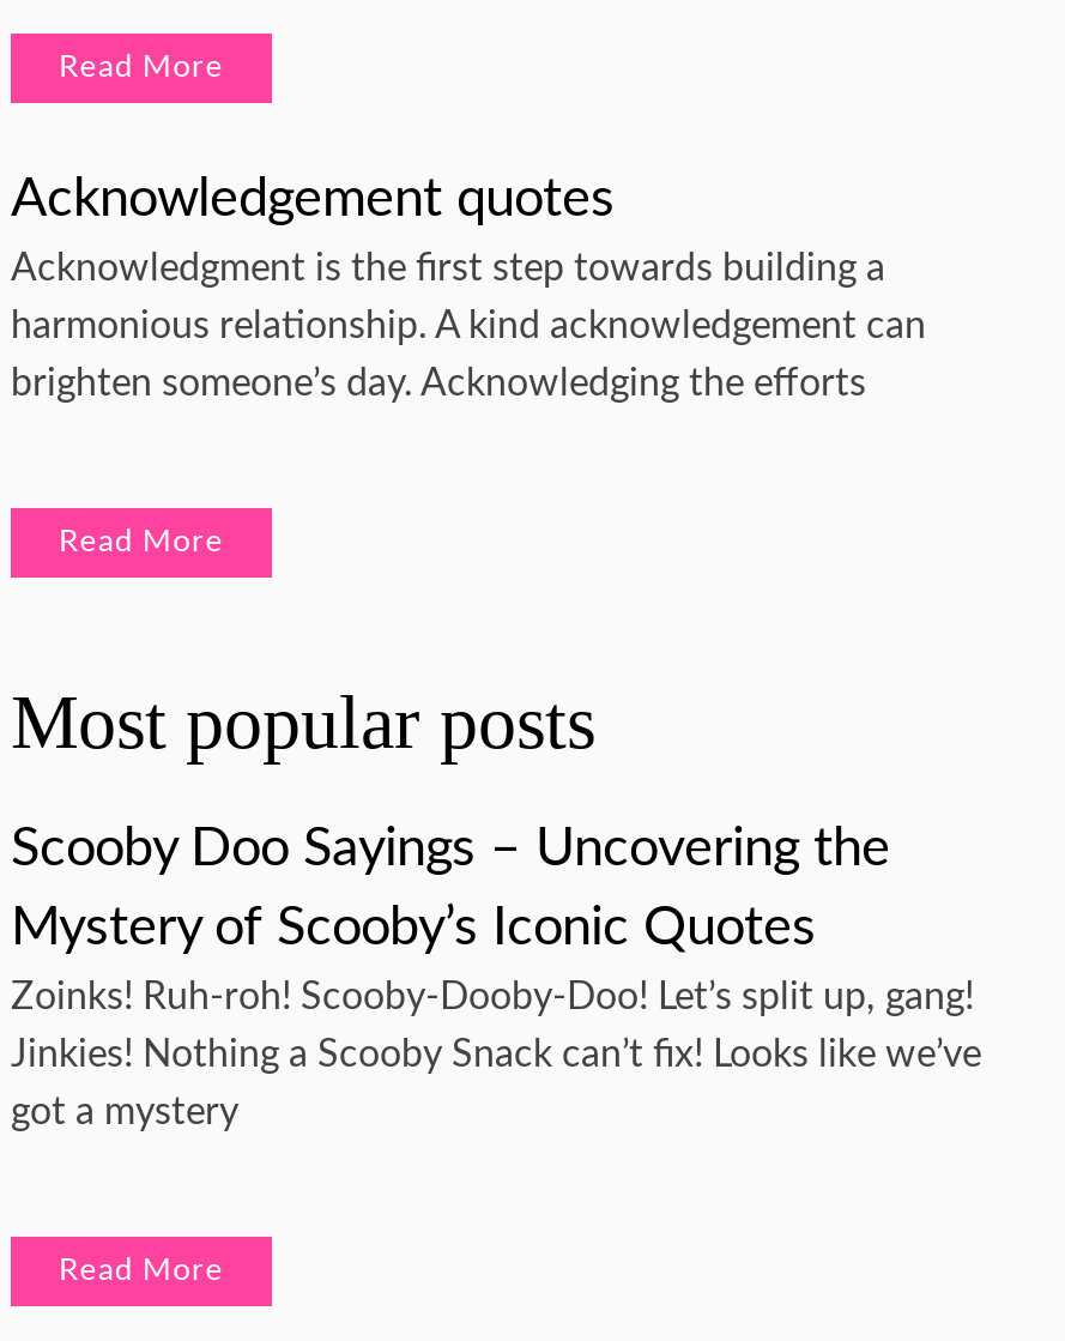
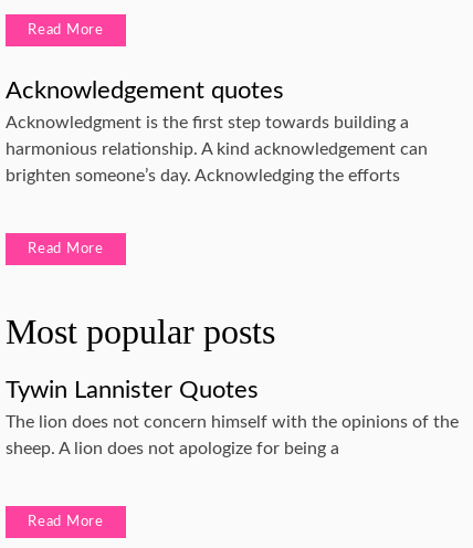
[11,824,981,1133] Scooby Doo Sayings – Uncovering the | Mystery of Scooby’s Iconic Quotes | Zoinks! Ruh-roh! Scooby-Dooby-Doo! Let’s split up, gang! | Jinkies! Nothing a Scooby Snack can’t fix! Looks like we’ve | got a mystery -> [6,378,459,457] Tywin Lannister Quotes | The lion does not concern himself with the opinions of the | sheep. A lion does not apologize for being a

